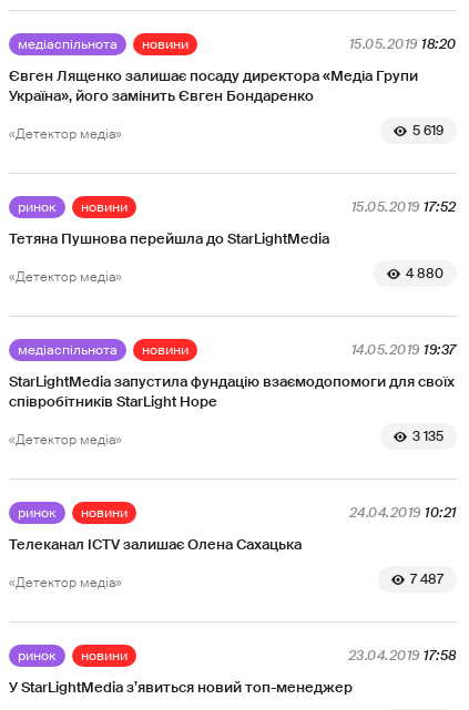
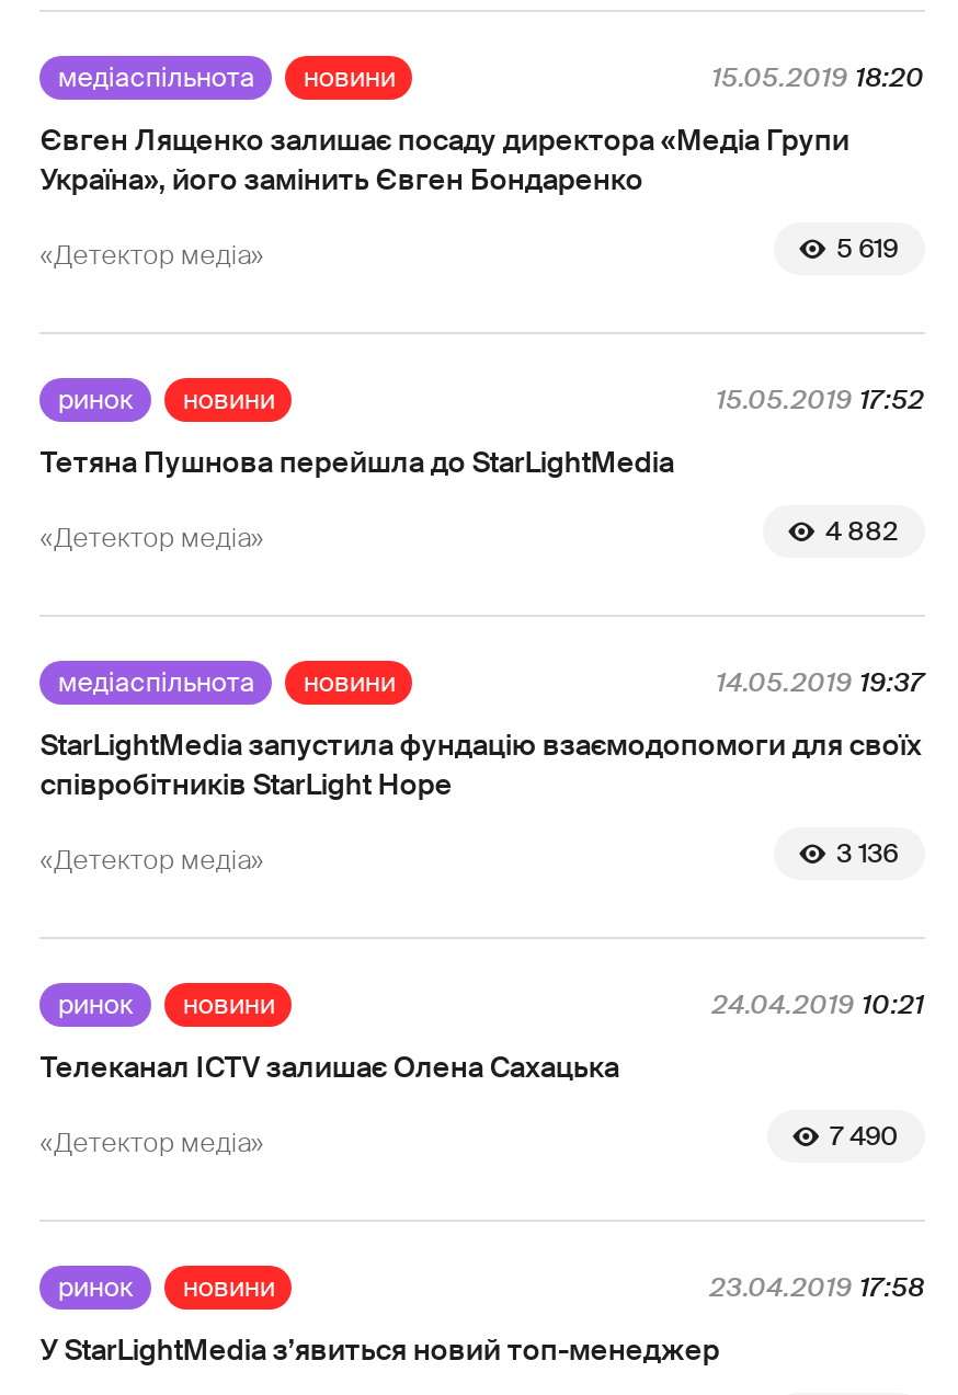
[405,265,443,283] 4 880 -> [826,514,898,549] 4 882
[412,428,443,445] 3 135 -> [837,837,898,872] 3 136
[410,571,443,588] 7 487 -> [830,1119,898,1154] 7 490

